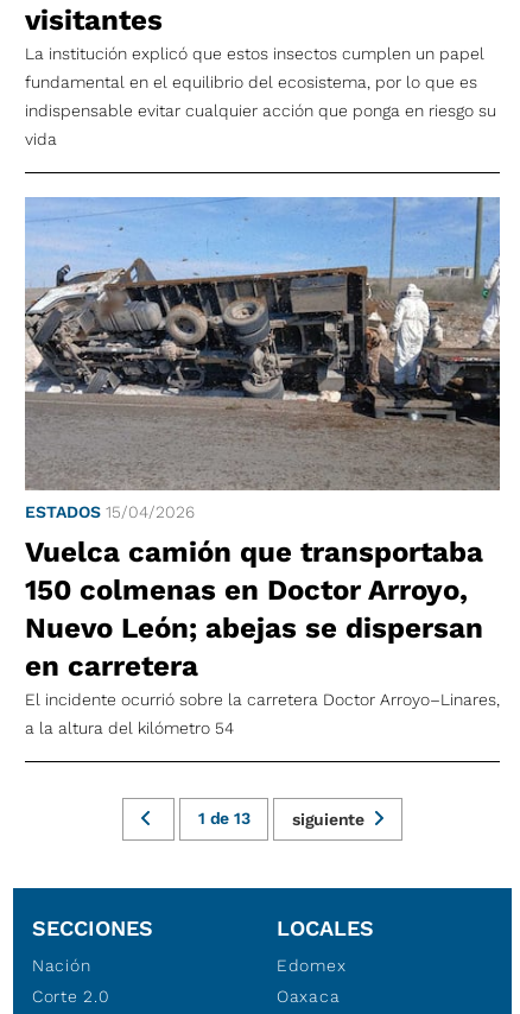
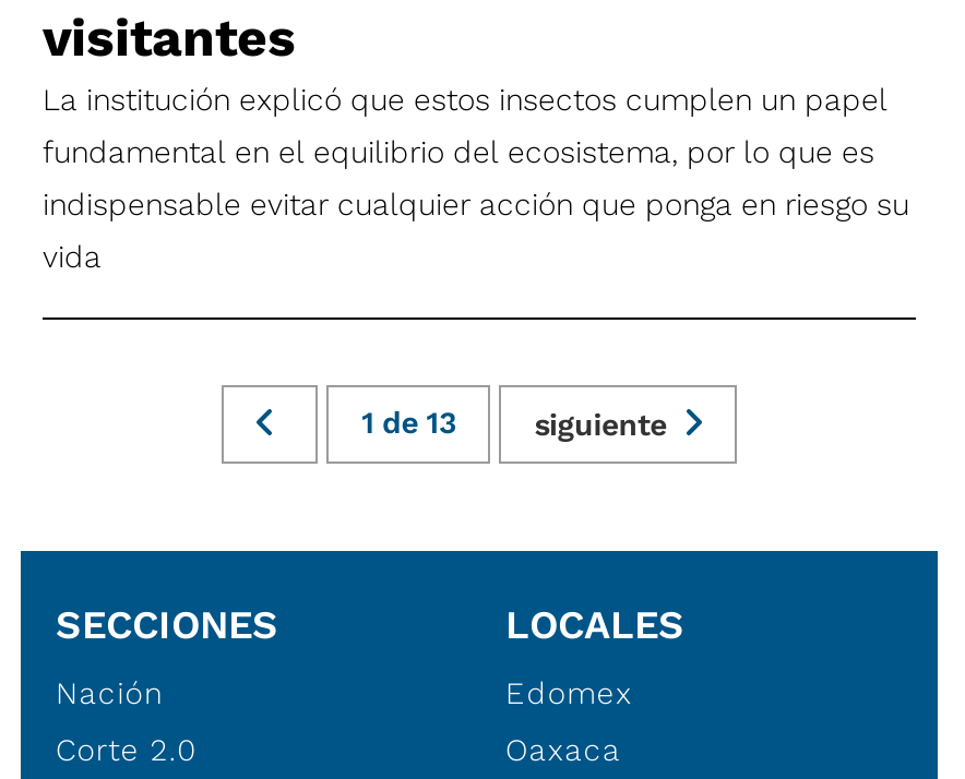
[24,196,501,737] [image] | ESTADOS 15/04/2026 | Vuelca camión que transportaba | 150 colmenas en Doctor Arroyo, | Nuevo León; abejas se dispersan | en carretera | El incidente ocurrió sobre la carretera Doctor Arroyo–Linares, | a la altura del kilómetro 54 -> none

